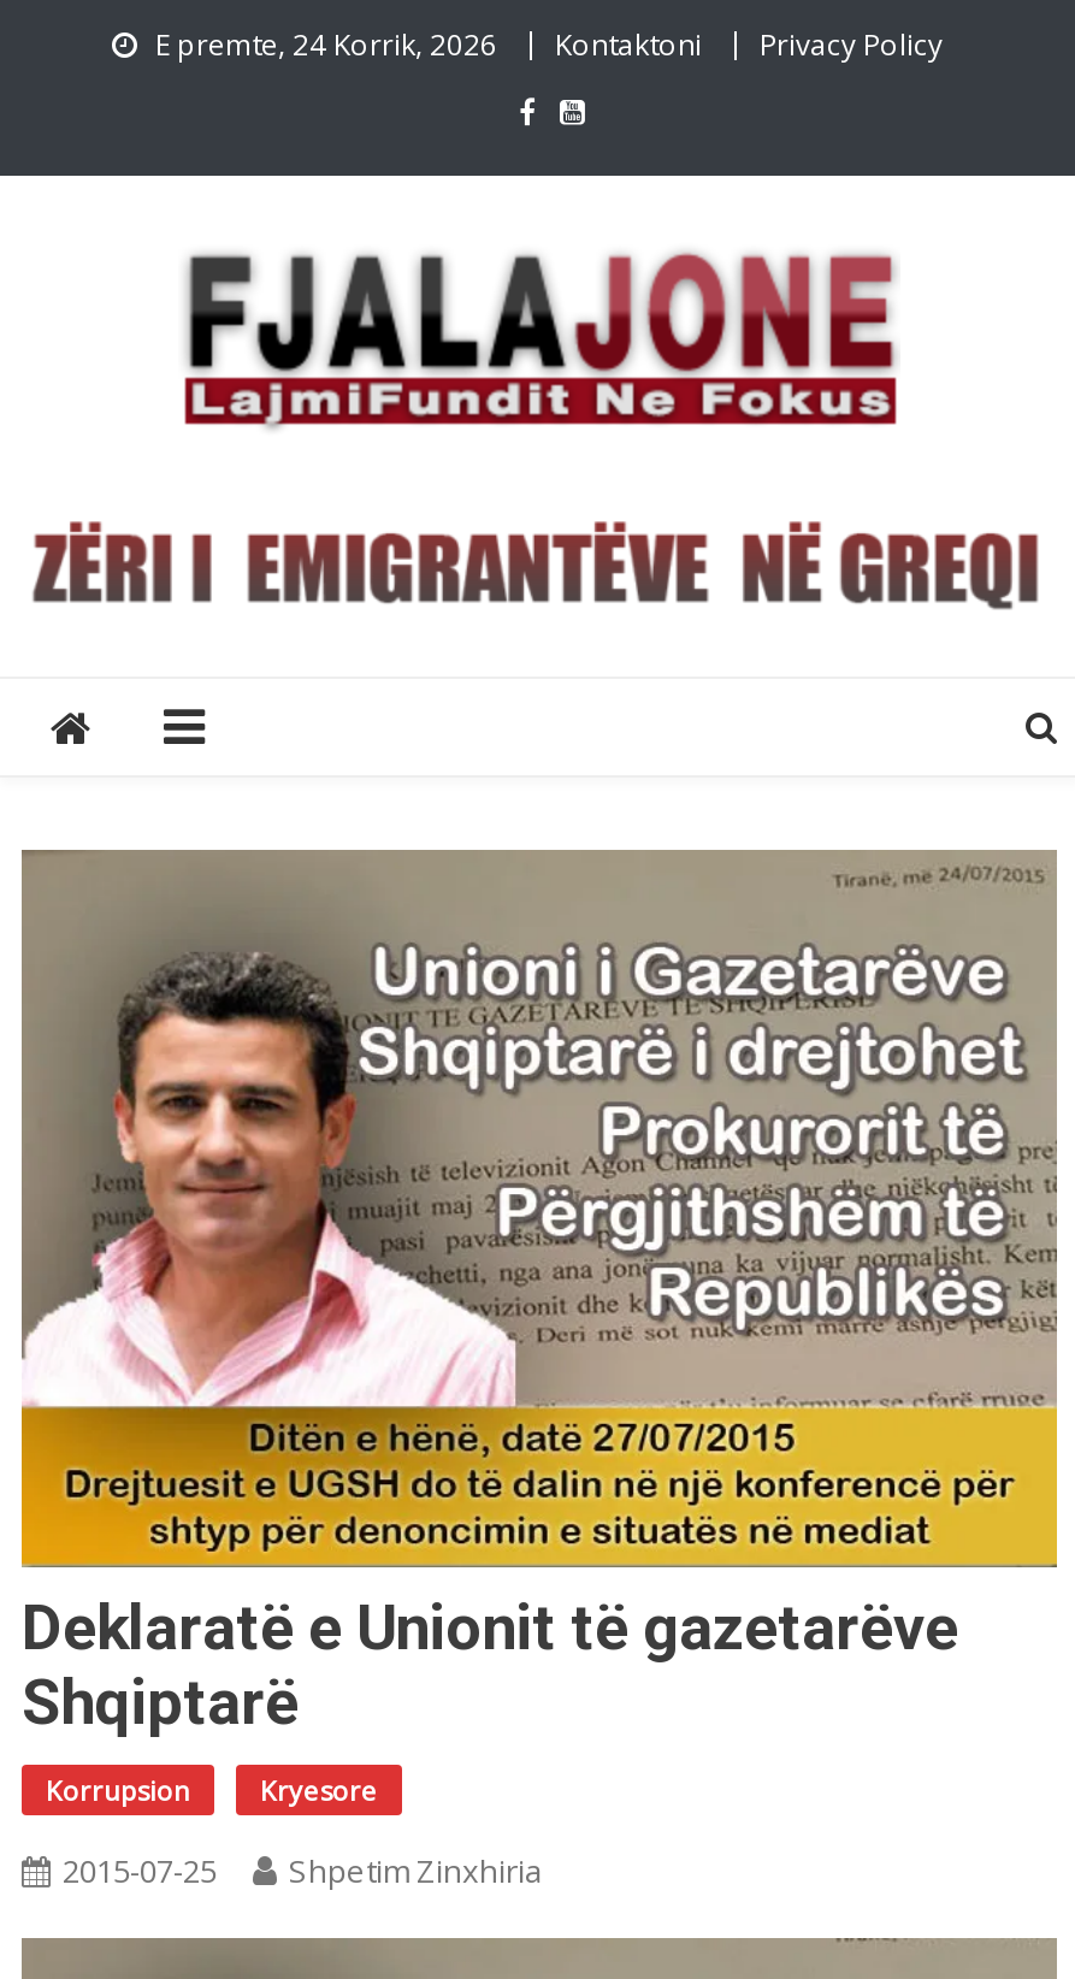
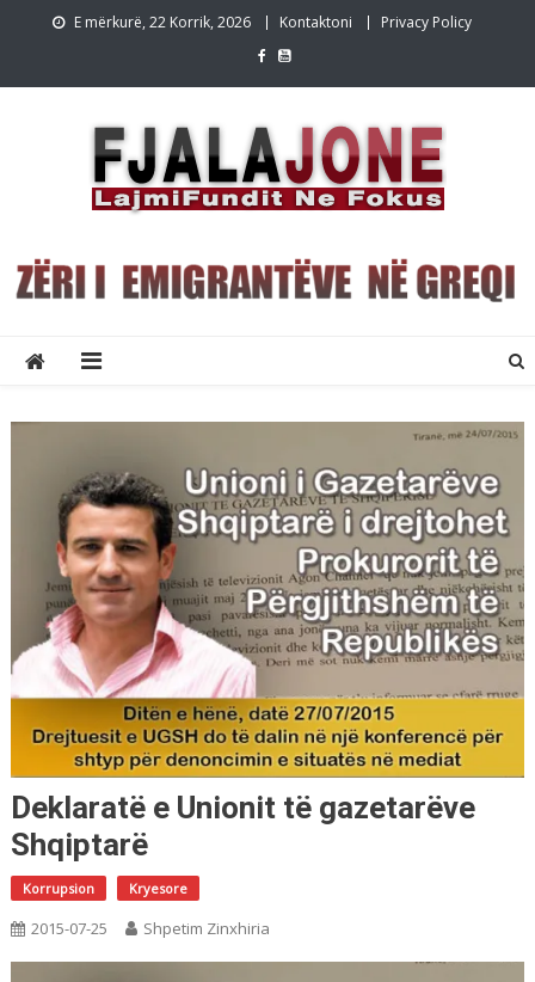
[155,24,497,65] E premte, 24 Korrik, 2026 -> [73,12,250,32] E mërkurë, 22 Korrik, 2026

